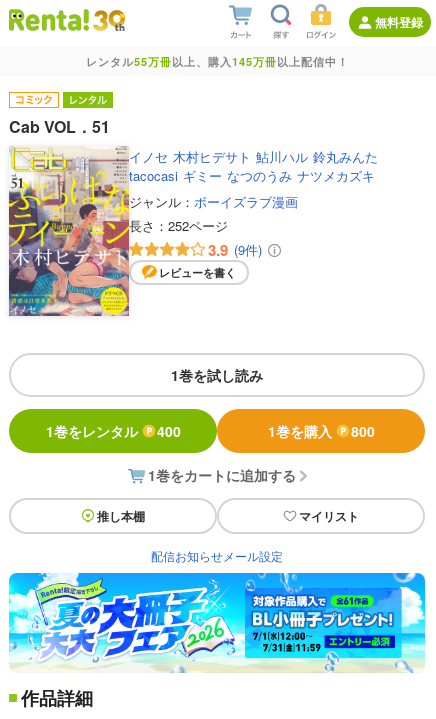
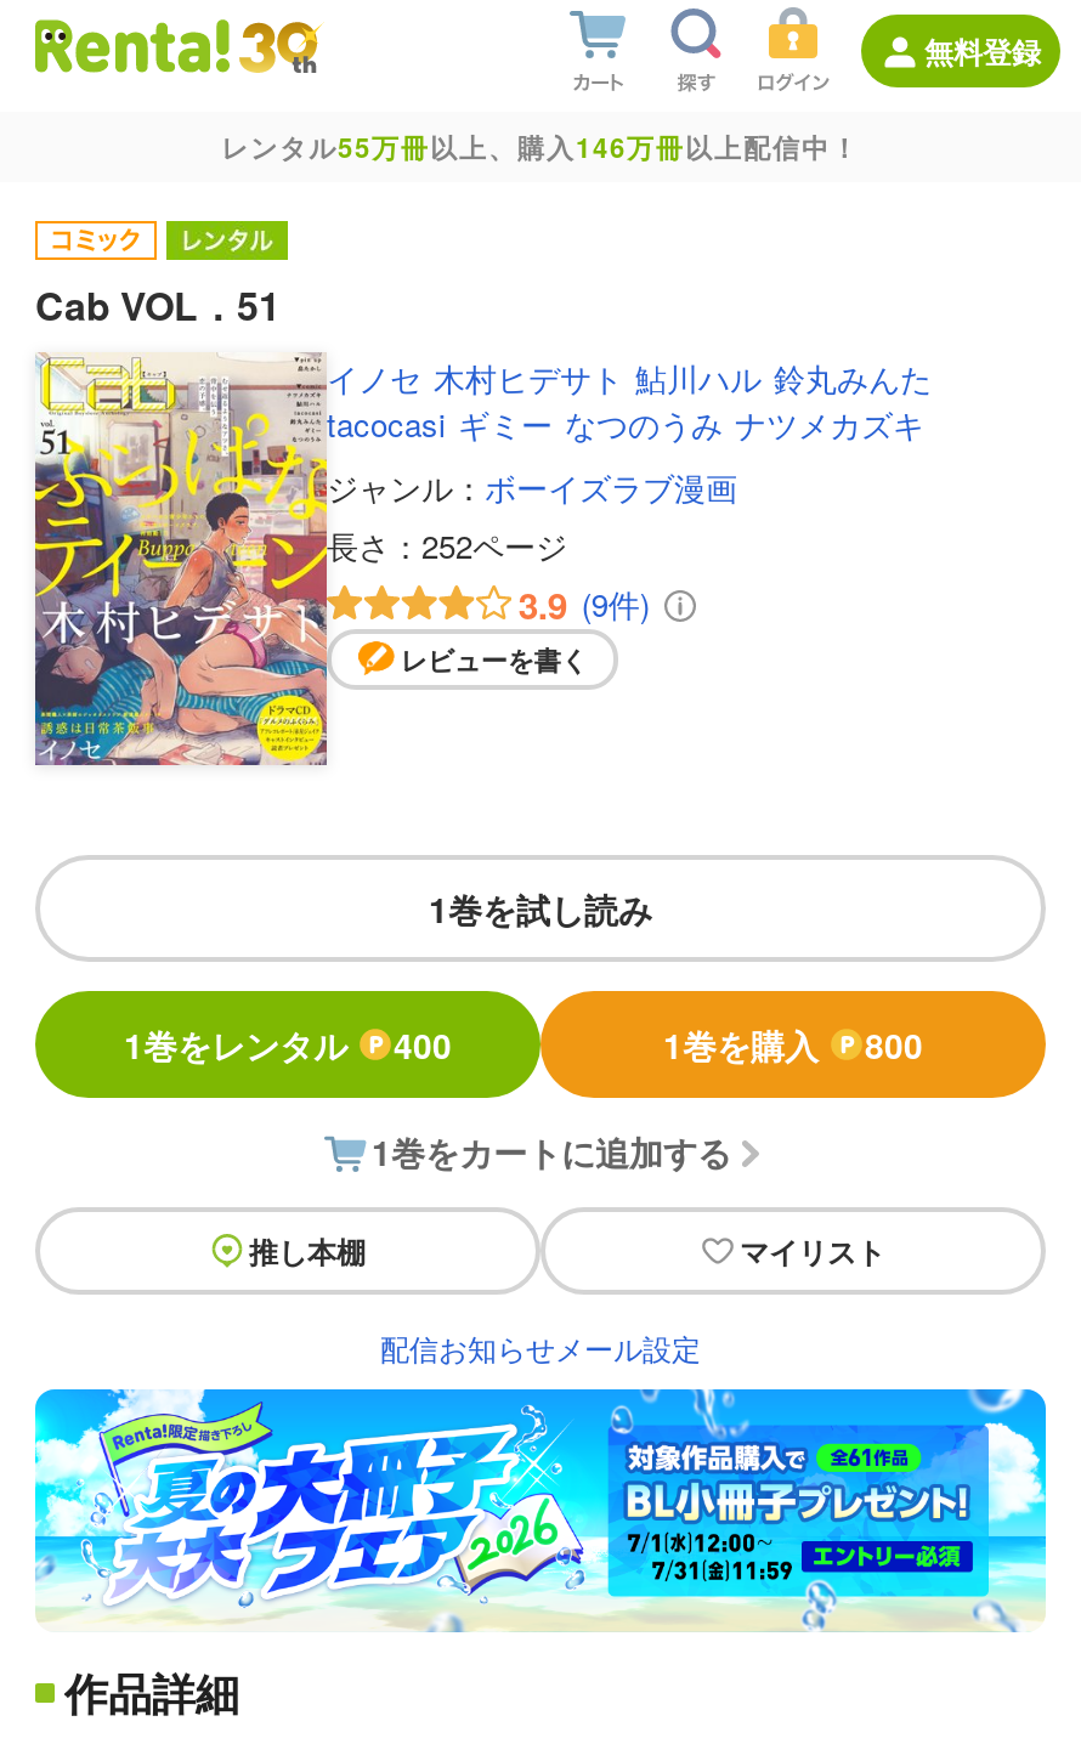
[85,54,348,69] レンタル55万冊以上、購入145万冊以上配信中！ -> [221,129,860,165] レンタル55万冊以上、購入146万冊以上配信中！

